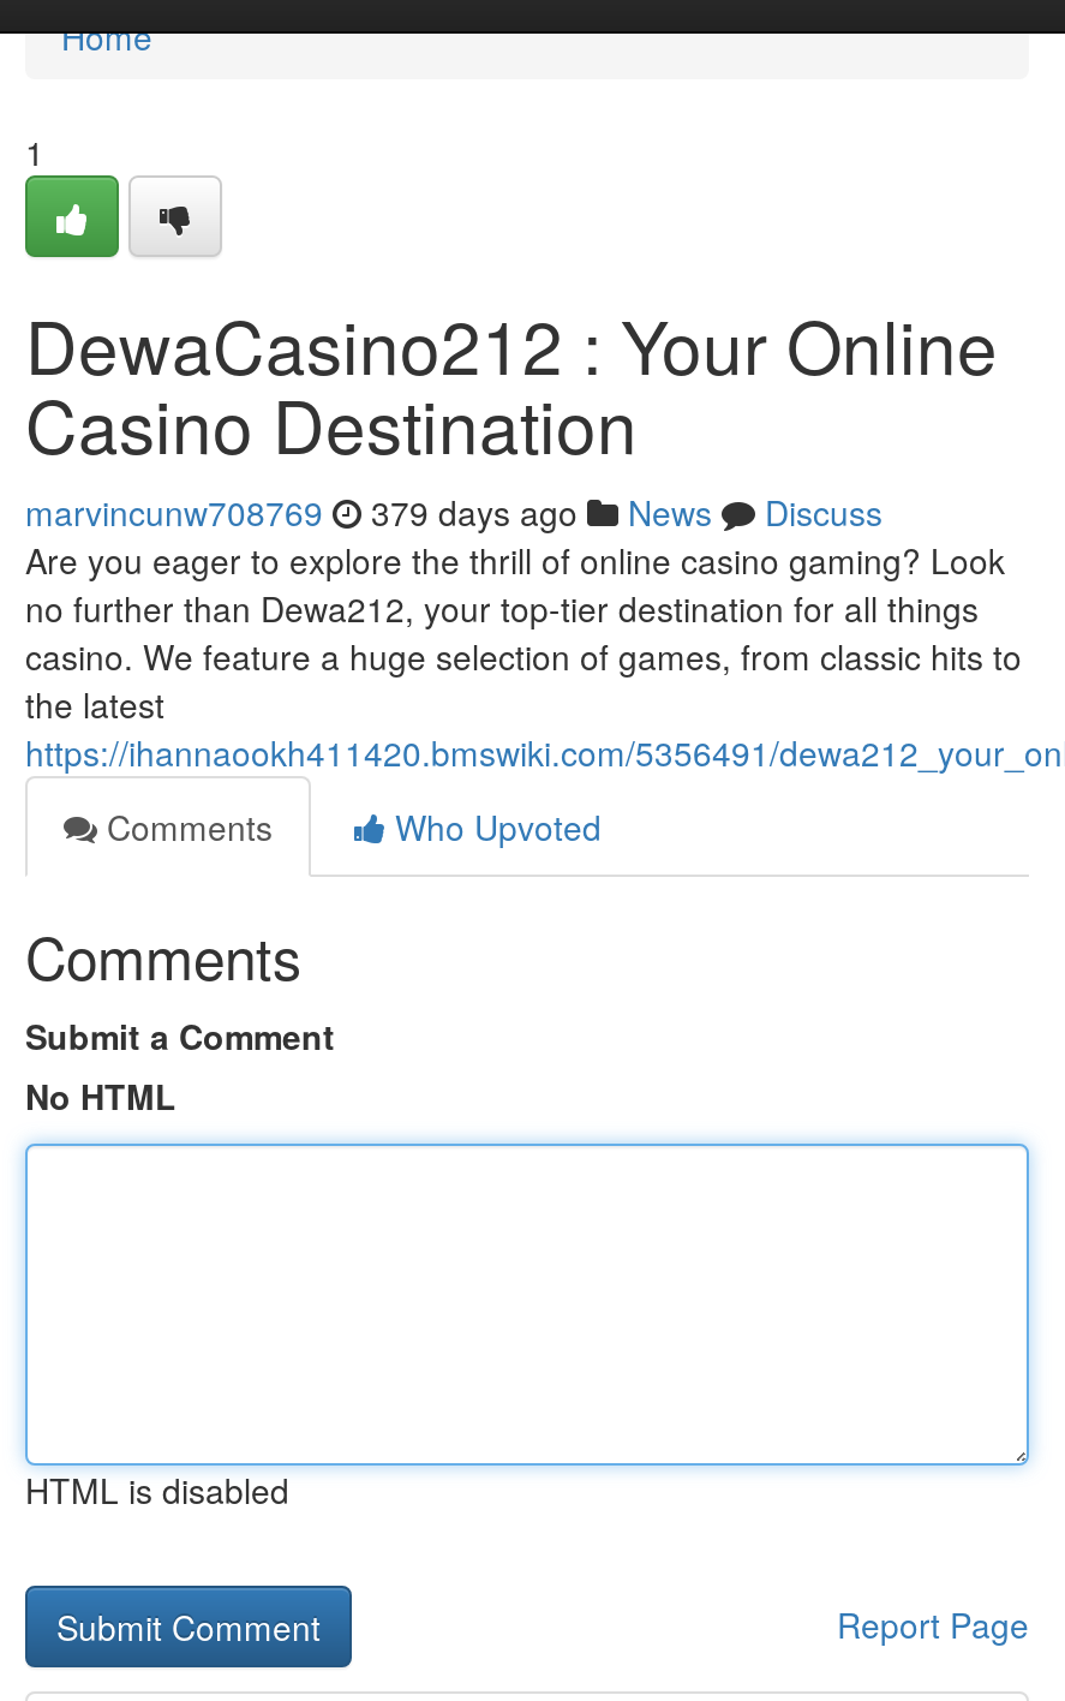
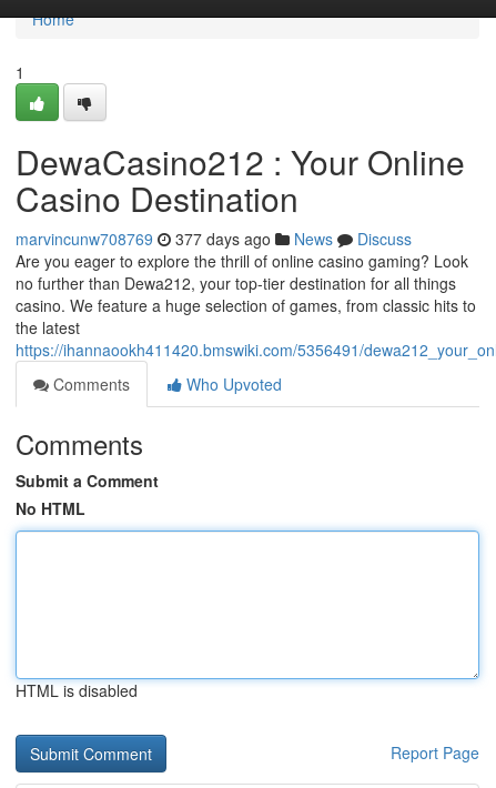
[25,488,882,536] marvincunw708769 379 days ago News Discuss -> [16,228,412,250] marvincunw708769 377 days ago News Discuss

